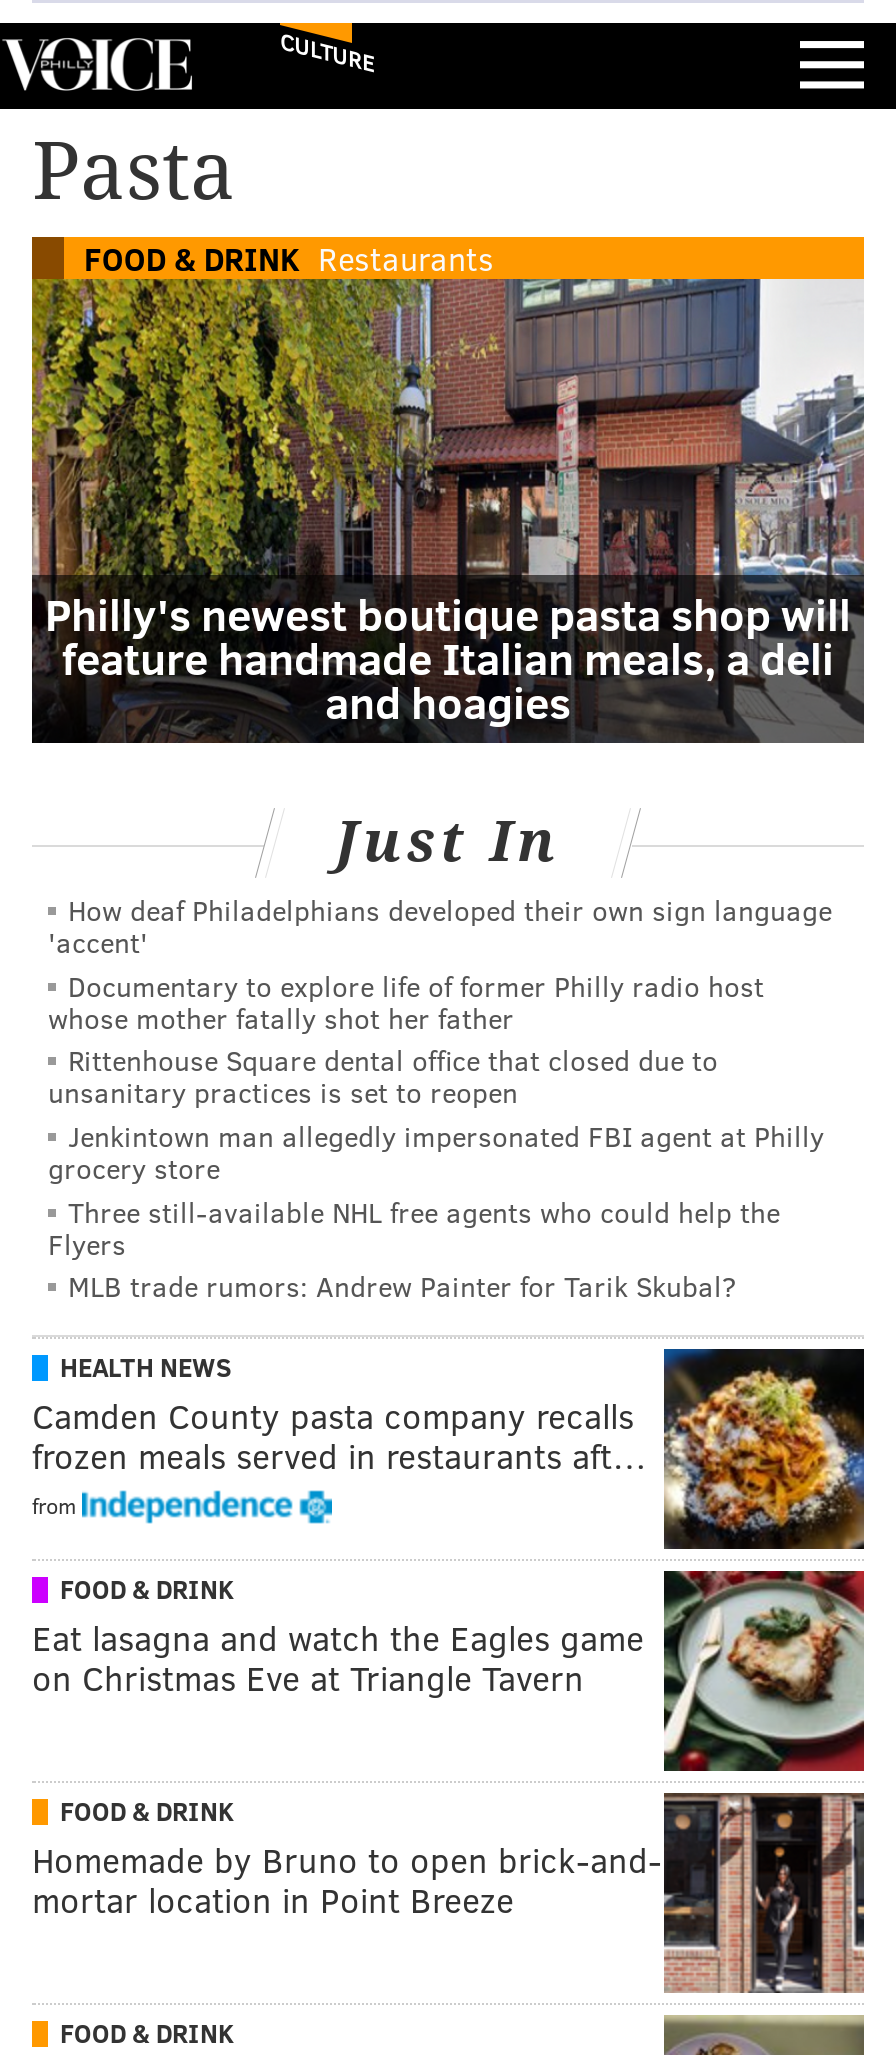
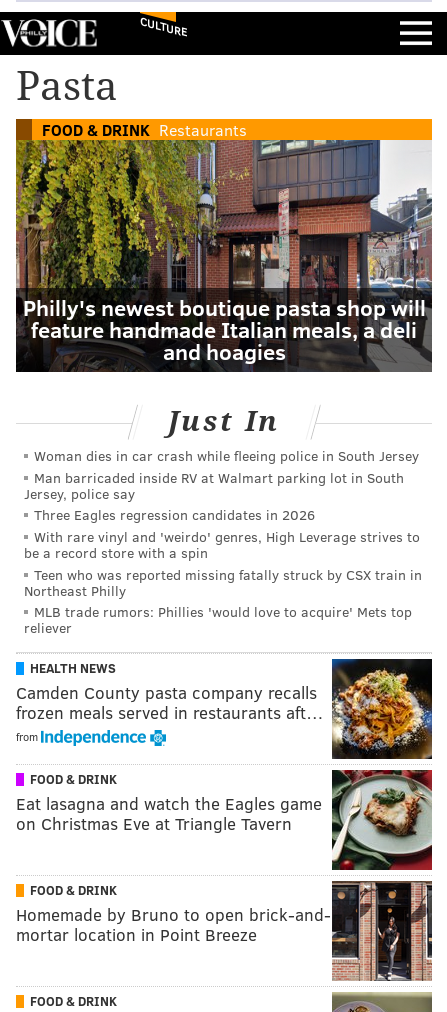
[48,891,832,1305] How deaf Philadelphians developed their own sign language | 'accent' | Documentary to explore life of former Philly radio host | whose mother fatally shot her father | Rittenhouse Square dental office that closed due to | unsanitary practices is set to reopen | Jenkintown man allegedly impersonated FBI agent at Philly | grocery store | Three still-available NHL free agents who could help the | Flyers | MLB trade rumors: Andrew Painter for Tarik Skubal? -> [24,446,422,637] Woman dies in car crash while fleeing police in South Jersey | Man barricaded inside RV at Walmart parking lot in South | Jersey, police say | Three Eagles regression candidates in 2026 | With rare vinyl and 'weirdo' genres, High Leverage strives to | be a record store with a spin | Teen who was reported missing fatally struck by CSX train in | Northeast Philly | MLB trade rumors: Phillies 'would love to acquire' Mets top | reliever

